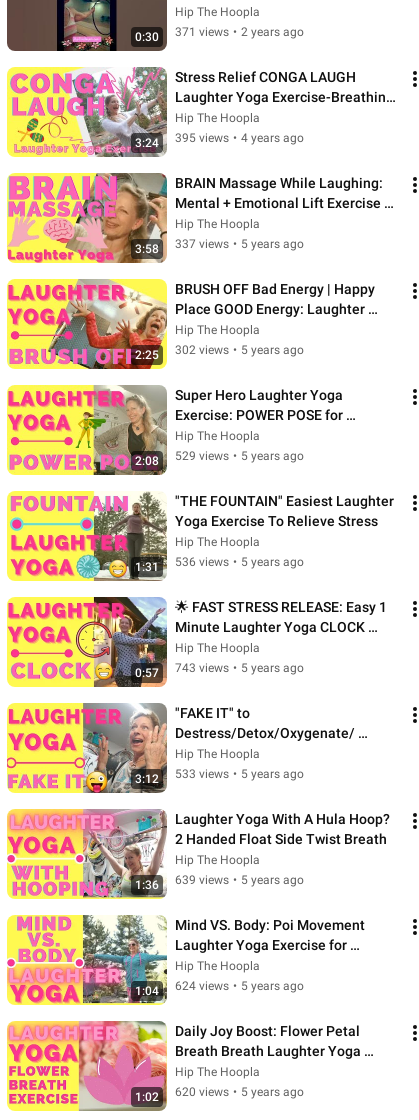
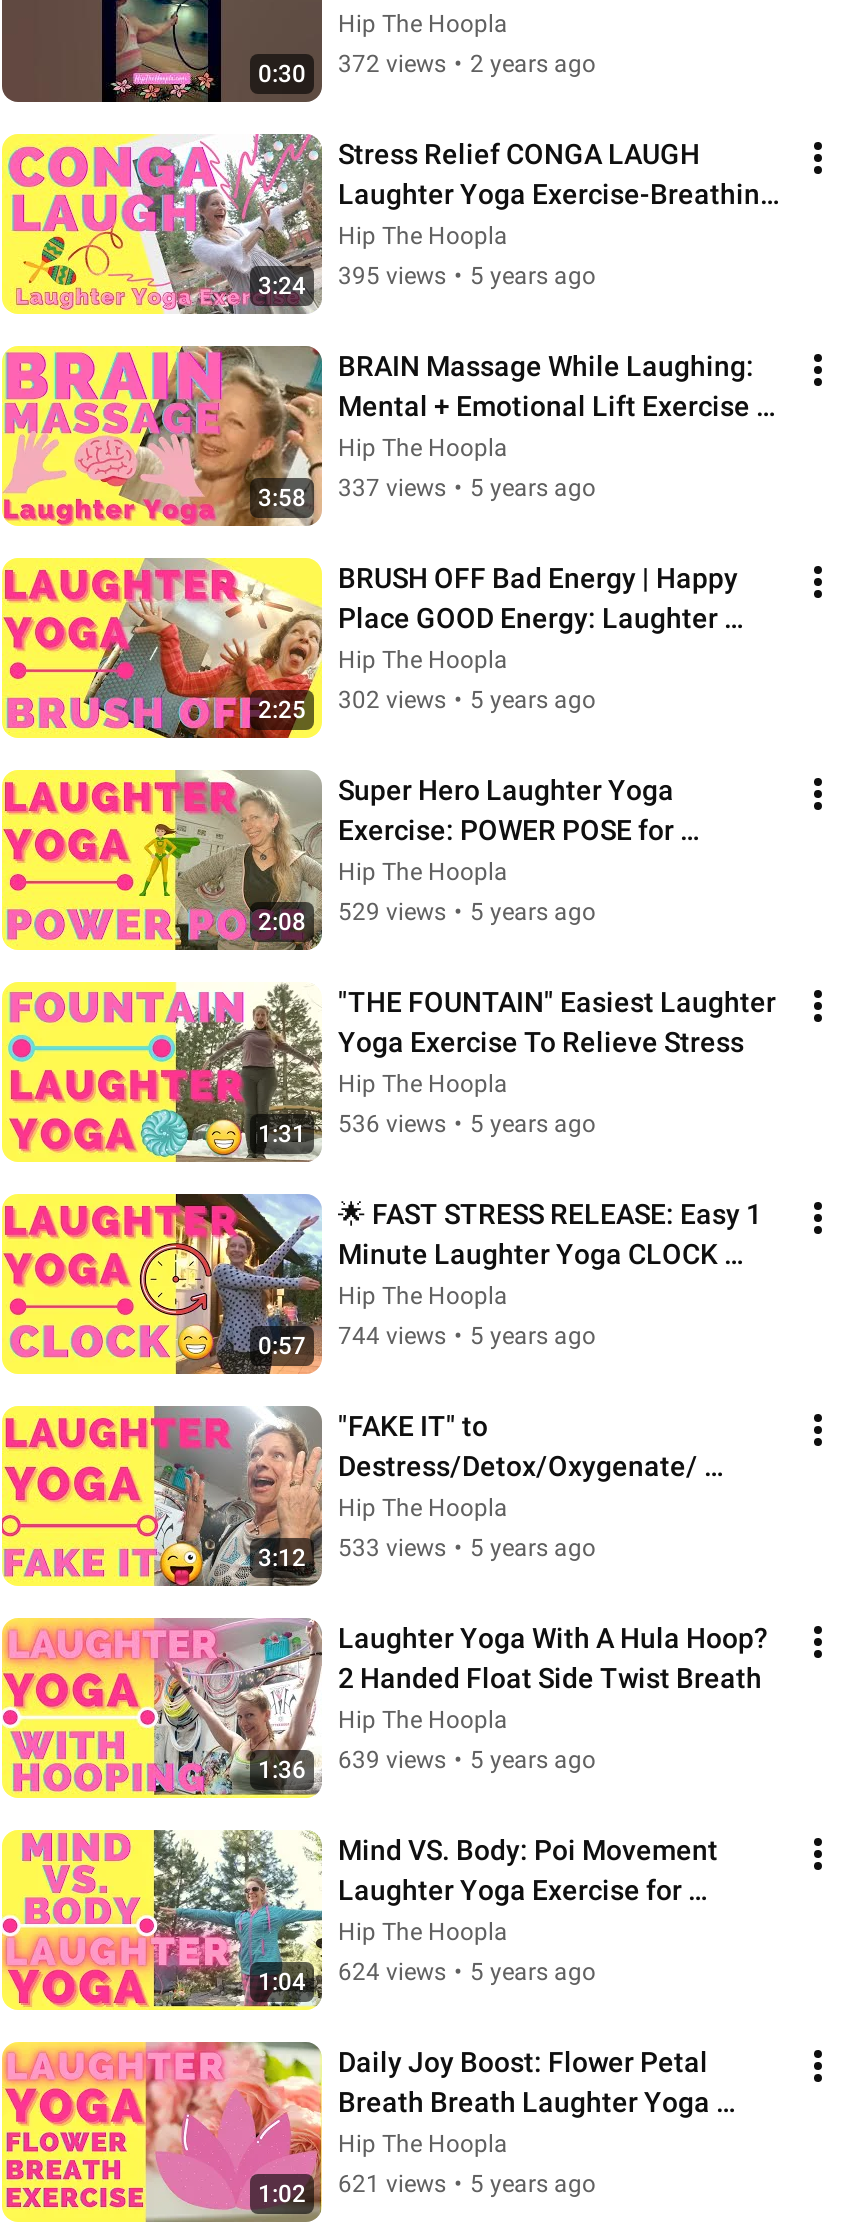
[175,25,304,39] 371 views • 2 years ago -> [338,50,596,78] 372 views • 2 years ago
[175,131,304,145] 395 views • 4 years ago -> [338,262,596,290] 395 views • 5 years ago
[175,661,304,675] 743 views • 5 years ago -> [338,1322,596,1350] 744 views • 5 years ago
[175,1085,304,1099] 620 views • 5 years ago -> [338,2170,596,2198] 621 views • 5 years ago

